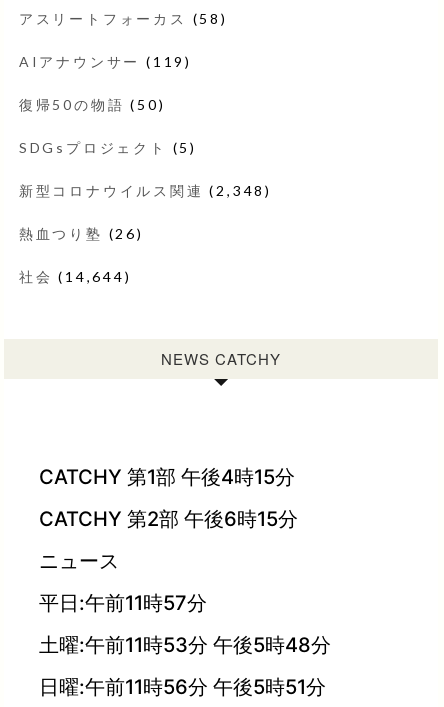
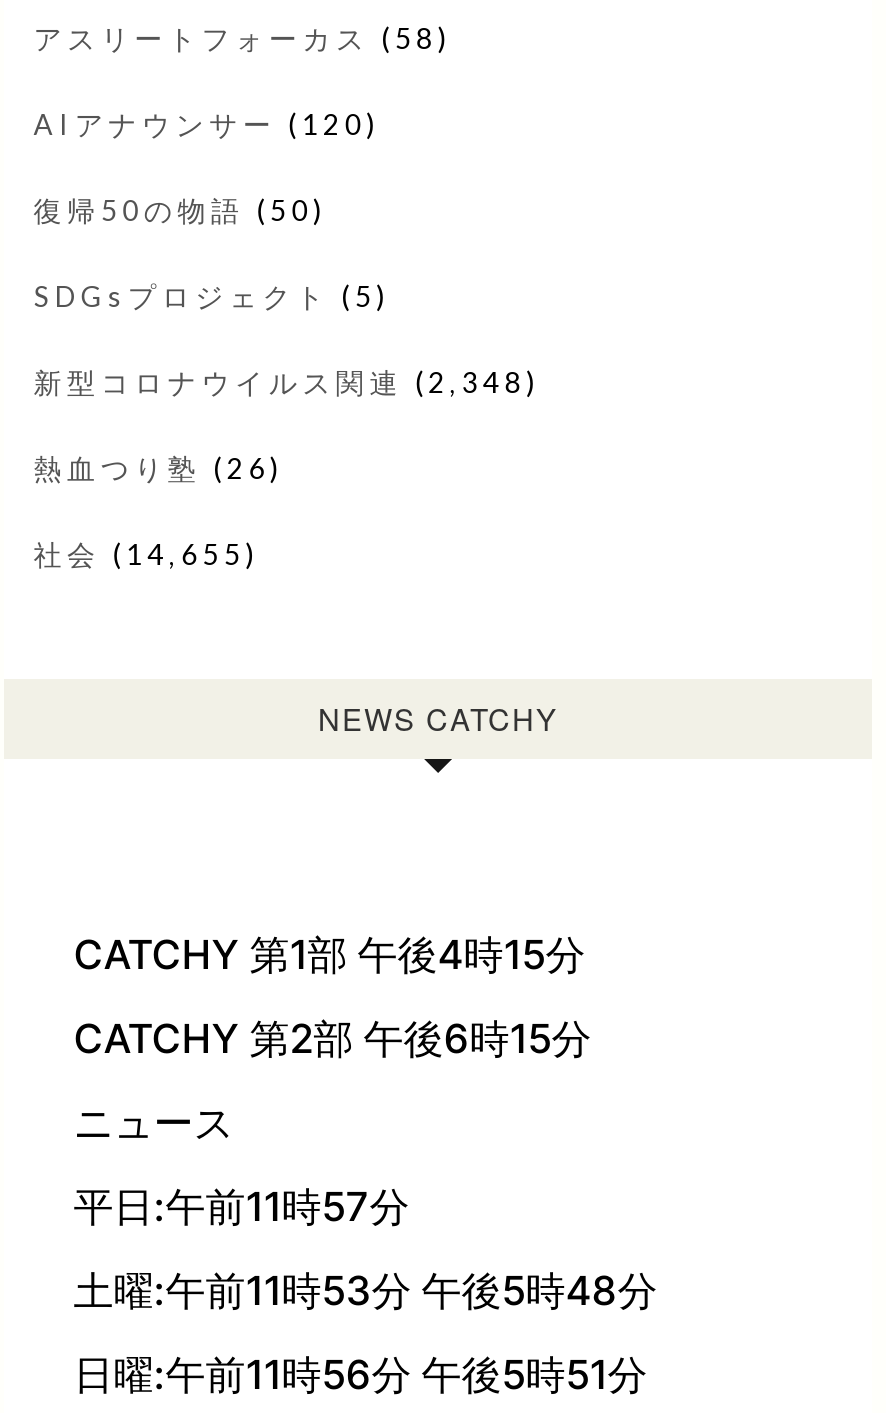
[19,53,192,70] AIアナウンサー(119) -> [33,107,380,141] AIアナウンサー(120)
[19,268,131,285] 社会(14,644) -> [33,537,259,571] 社会(14,655)

